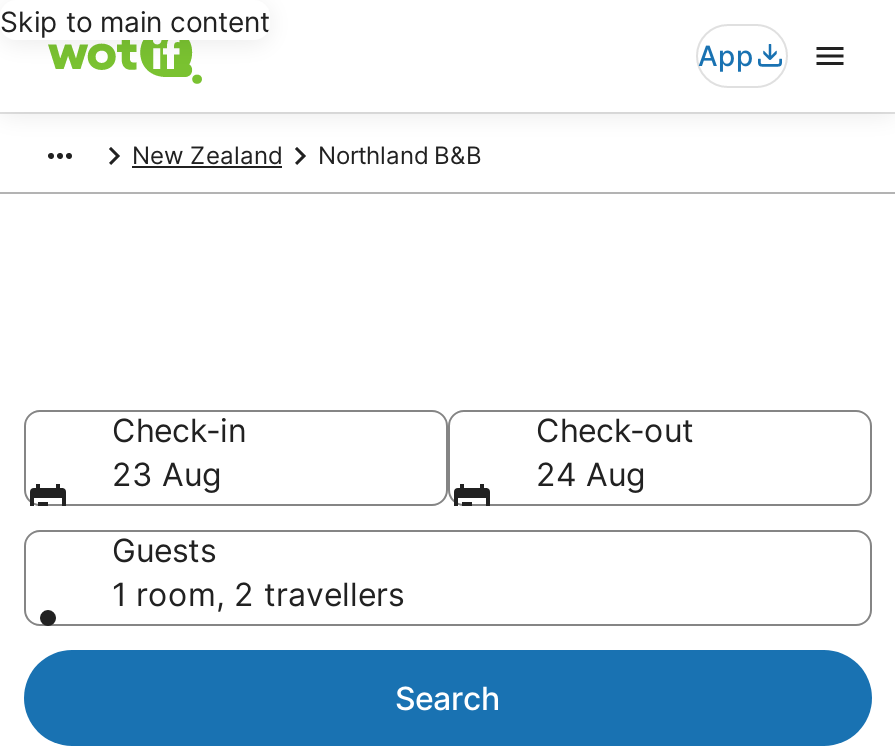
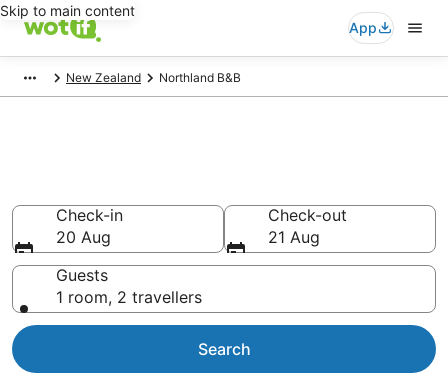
[112,454,222,494] 23 Aug -> [56,227,111,247] 20 Aug
[536,454,646,494] 24 Aug -> [268,227,320,247] 21 Aug

